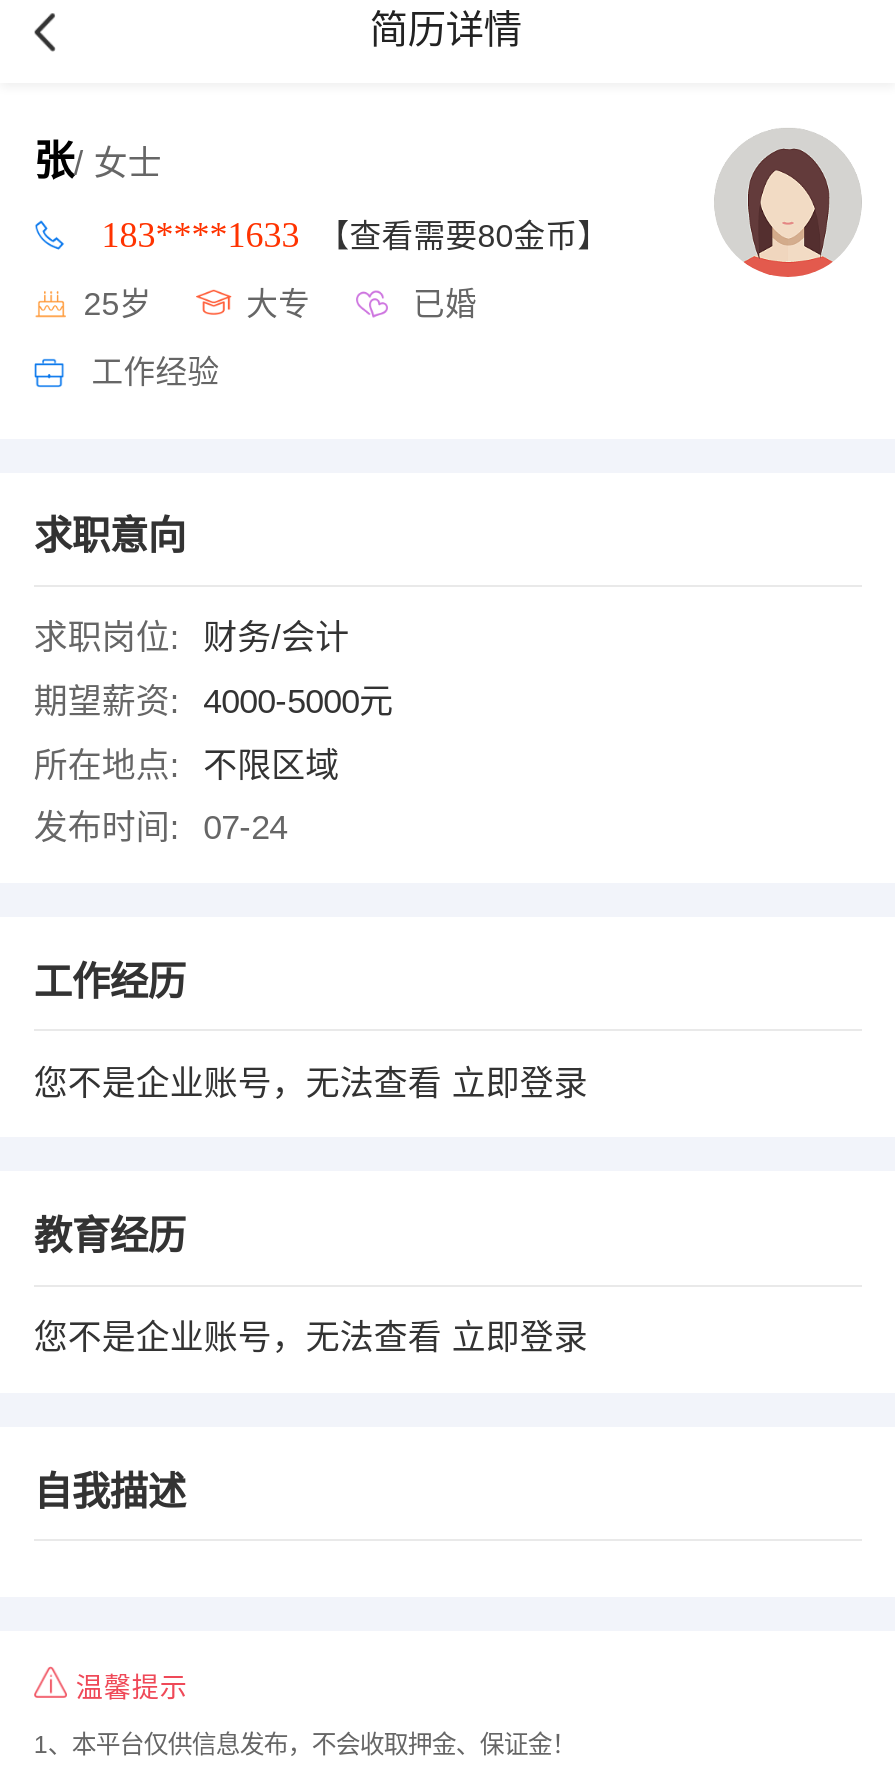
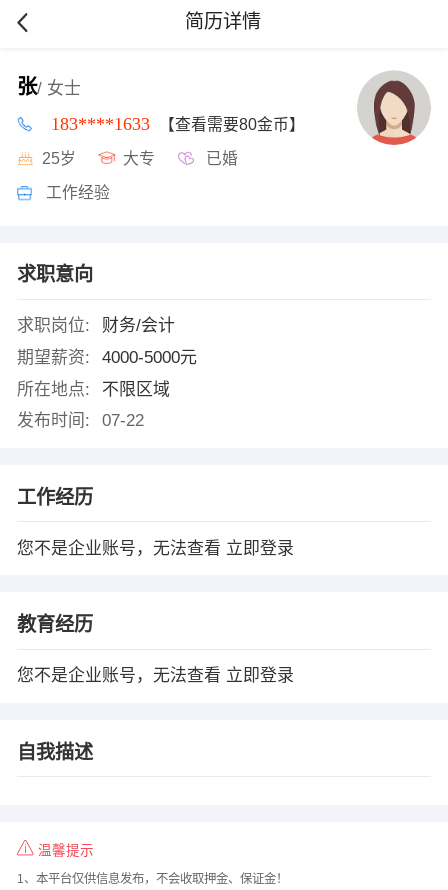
[34,810,287,848] 发布时间: 07-24 -> [17,411,144,430] 发布时间: 07-22

